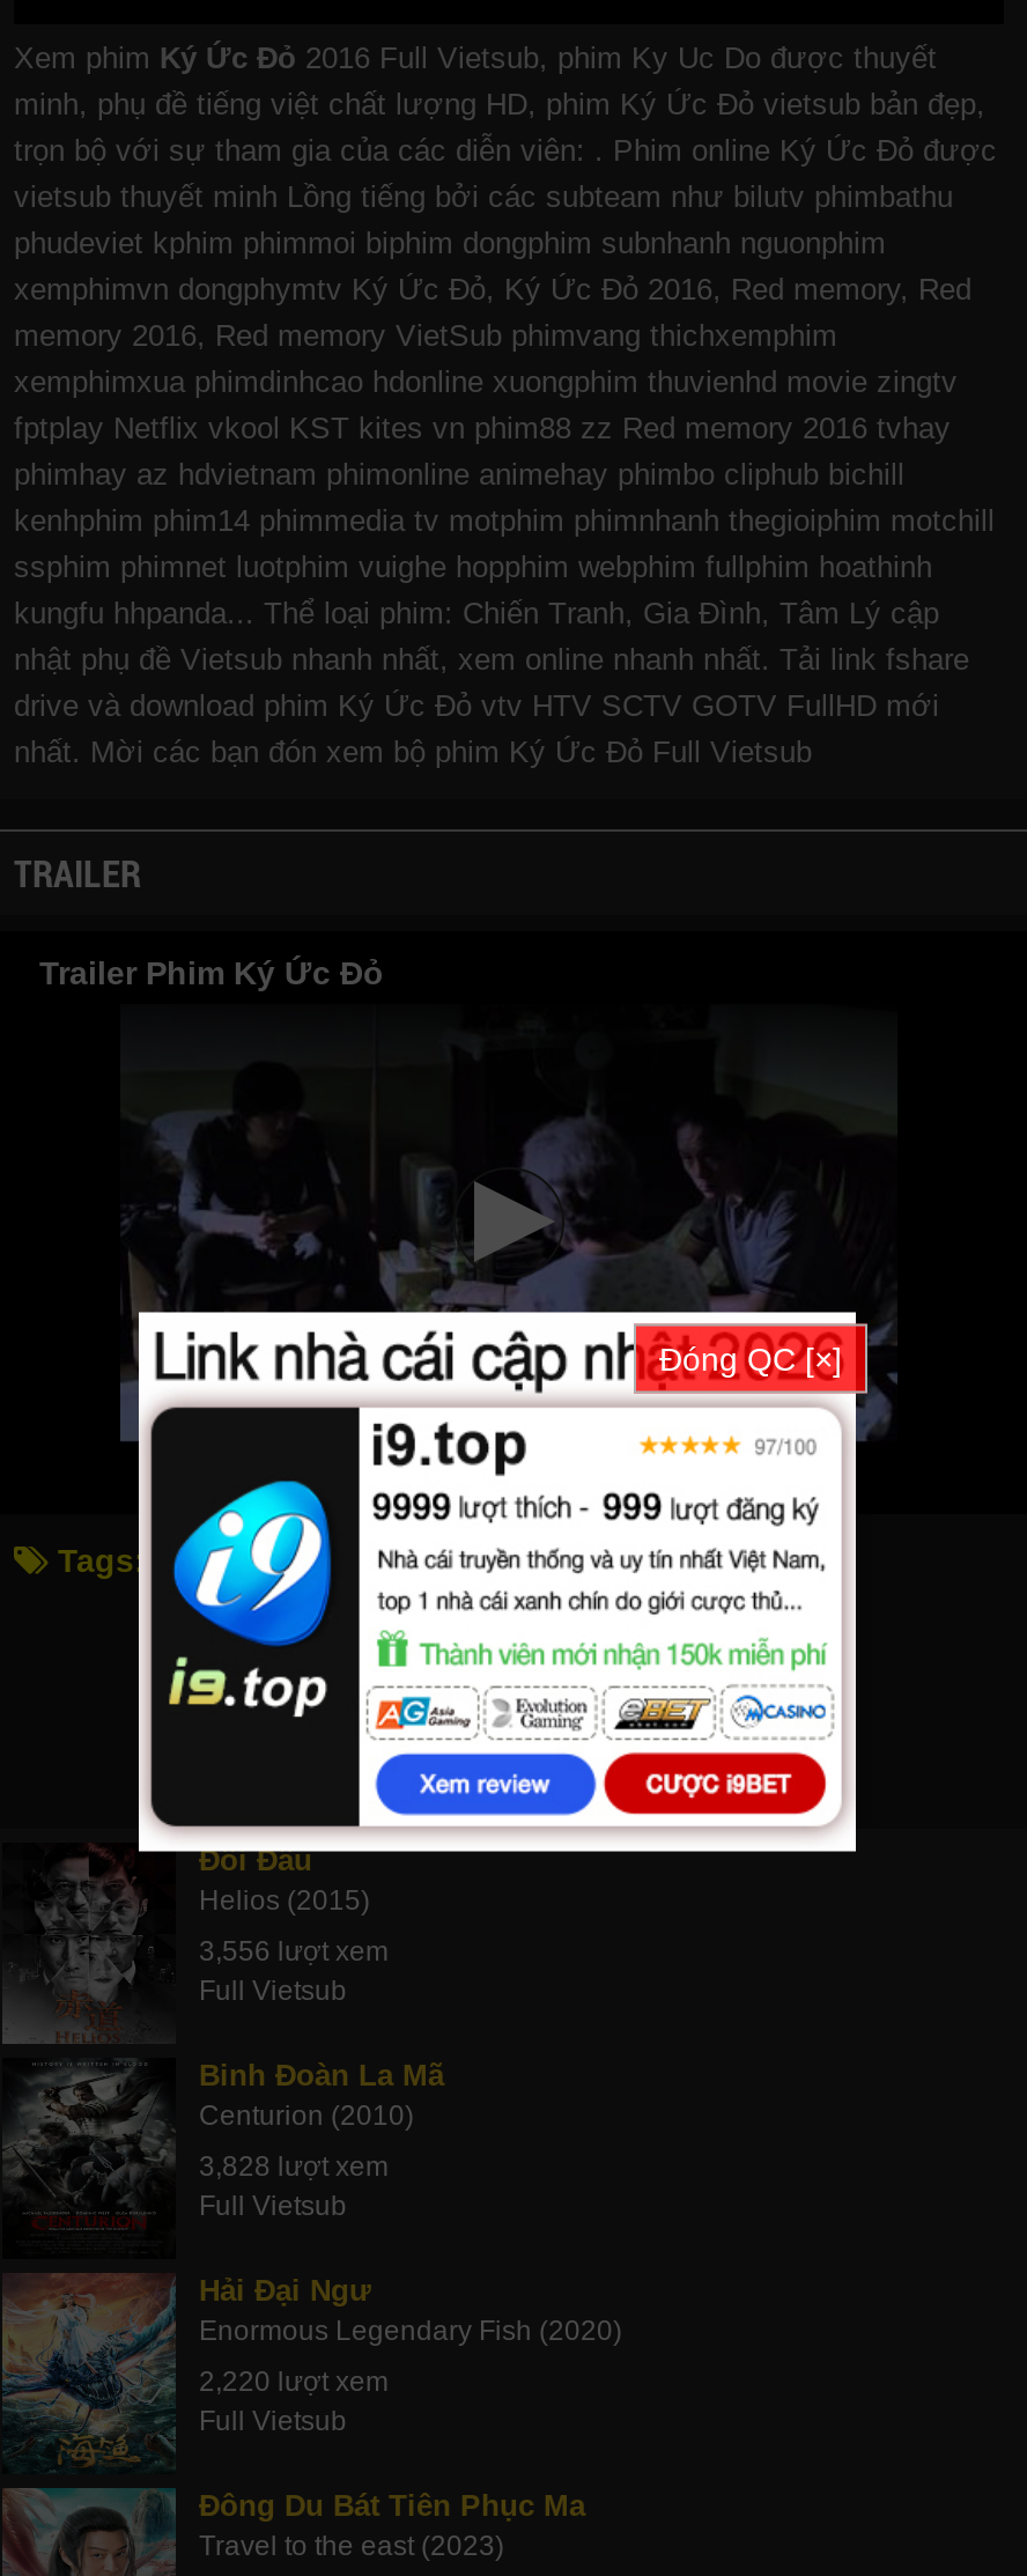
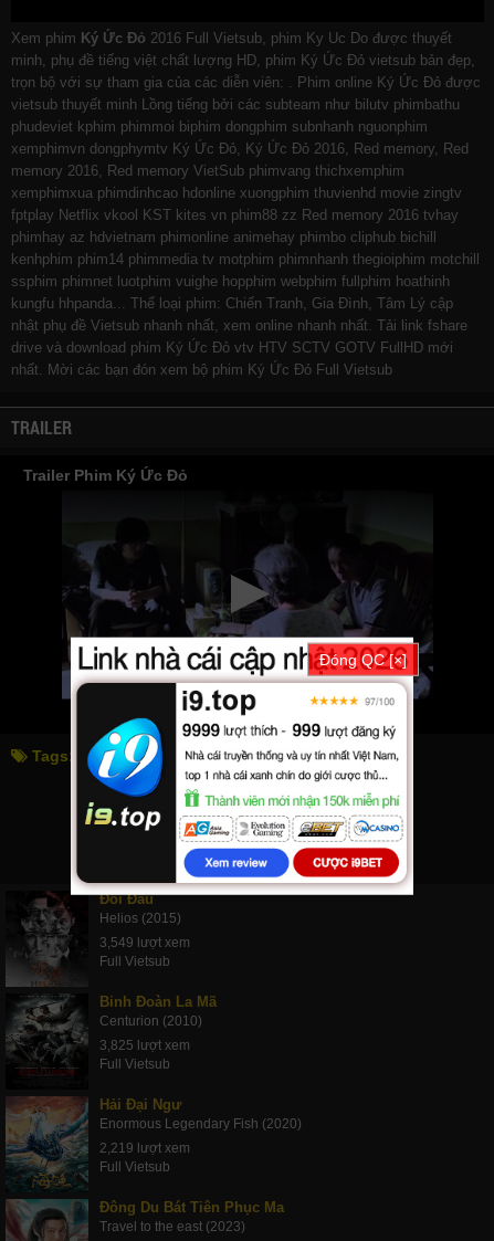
[199,1936,389,1968] 3,556 lượt xem -> [99,935,190,951] 3,549 lượt xem
[199,2151,389,2183] 3,828 lượt xem -> [99,1038,190,1053] 3,825 lượt xem
[199,2366,389,2398] 2,220 lượt xem -> [99,1141,190,1156] 2,219 lượt xem

